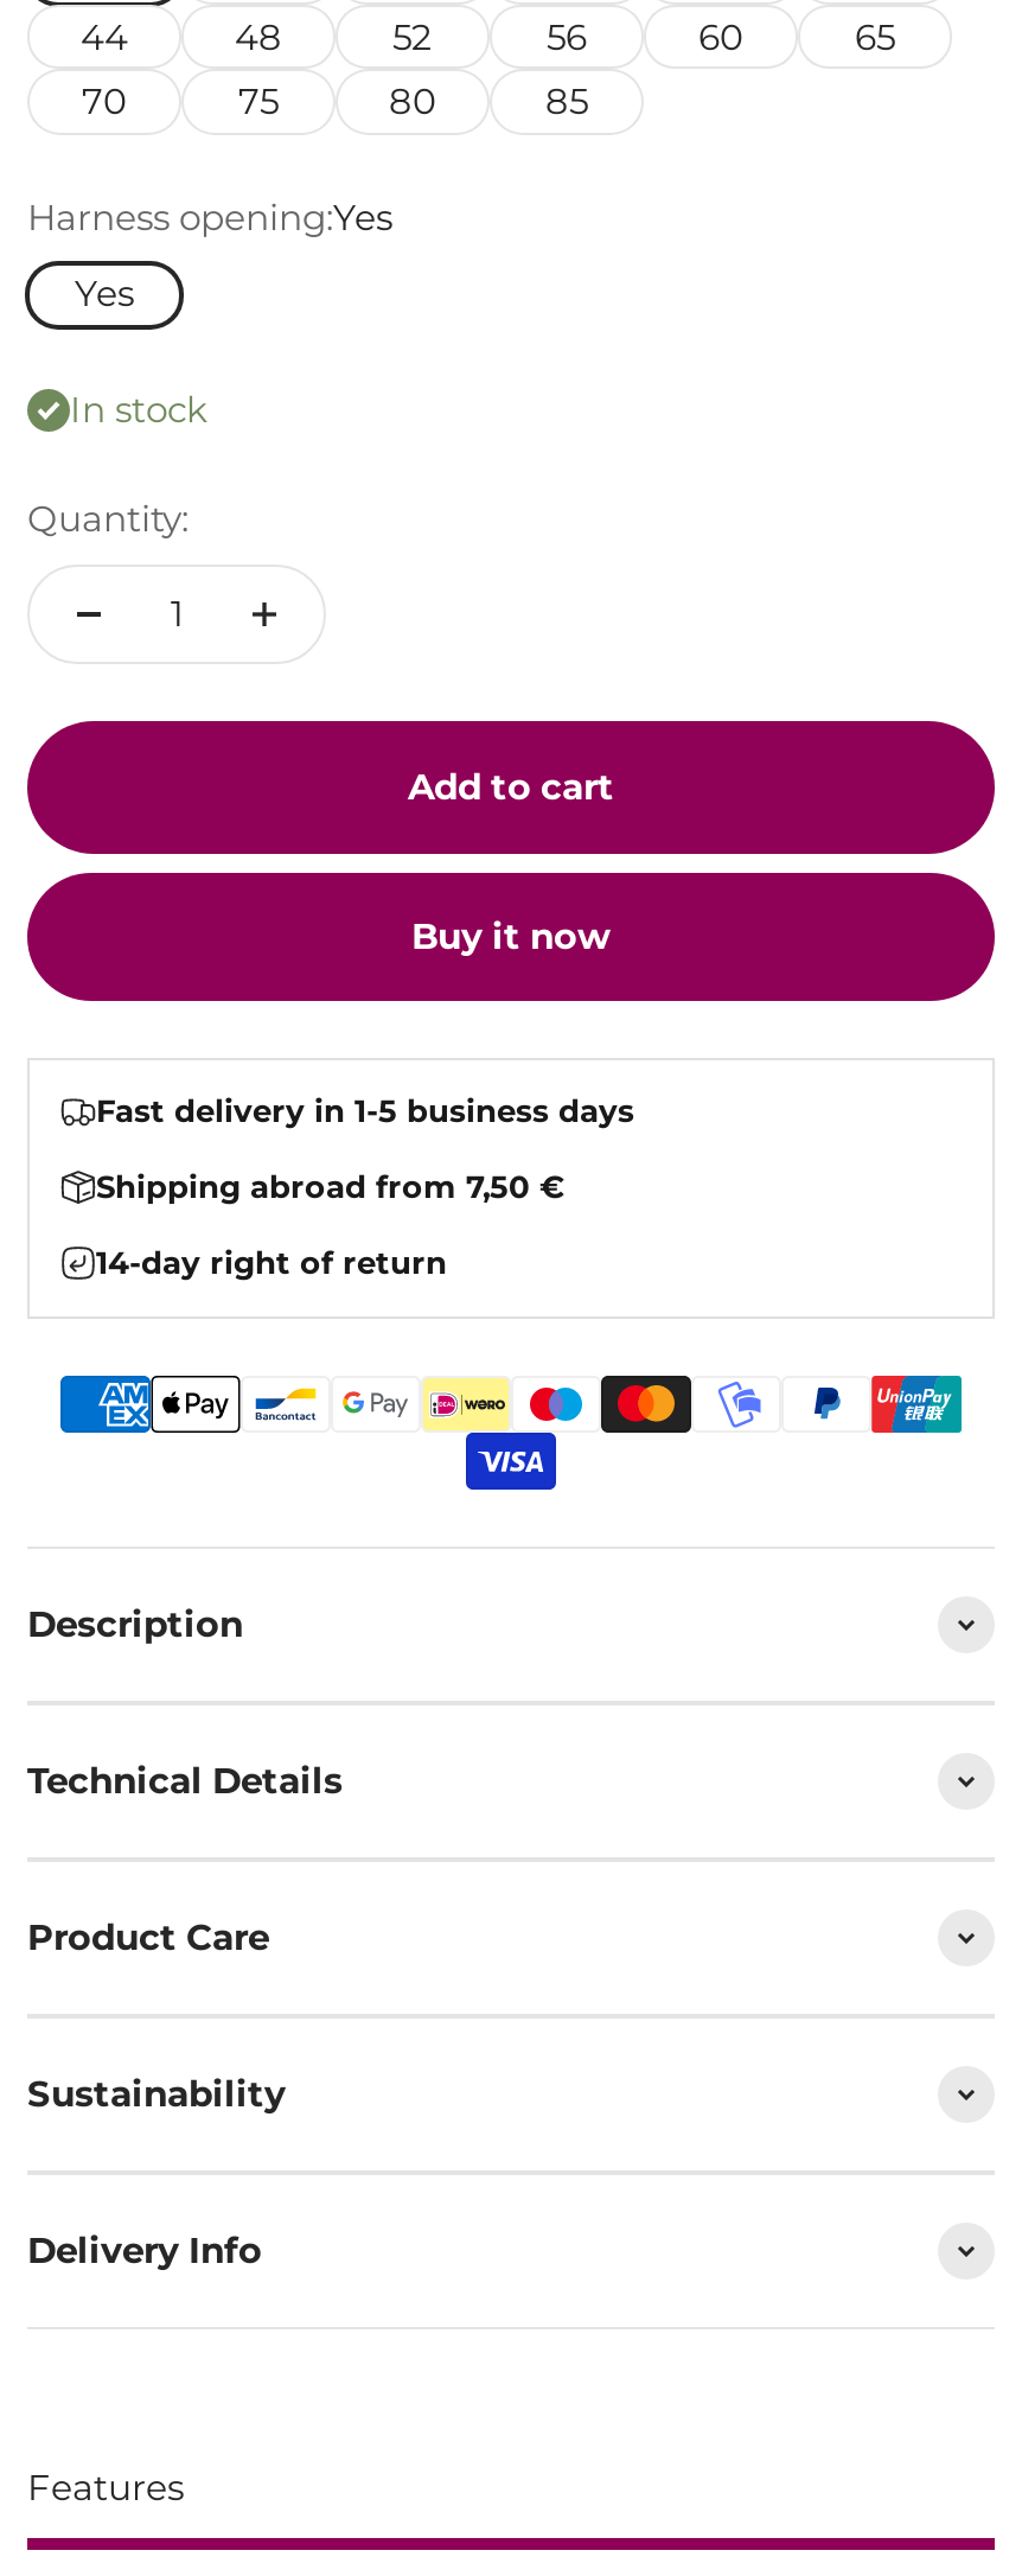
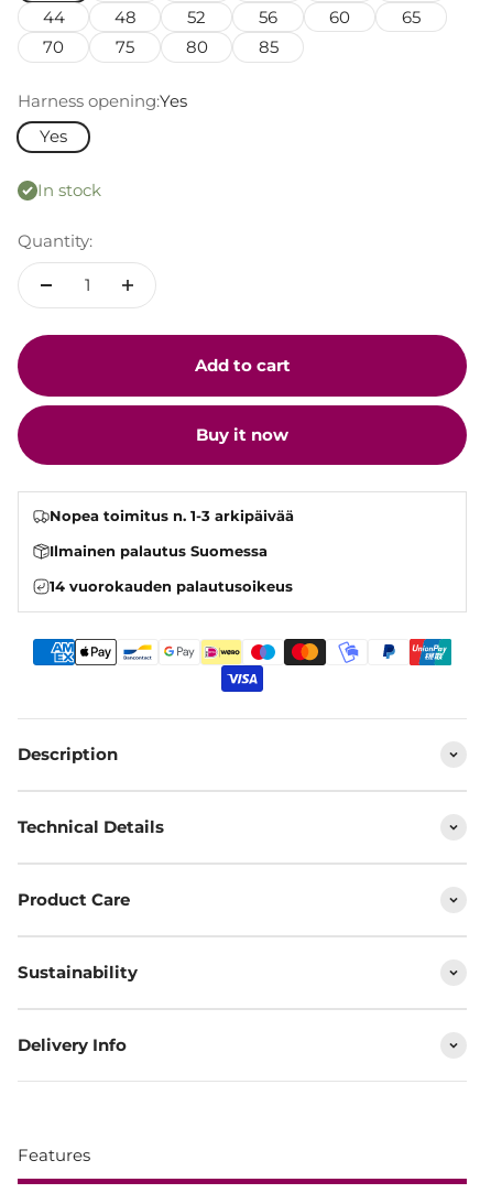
[96,1090,634,1128] Fast delivery in 1-5 business days -> [50,506,294,524] Nopea toimitus n. 1-3 arkipäivää
[96,1166,566,1204] Shipping abroad from 7,50 € -> [50,542,268,559] Ilmainen palautus Suomessa
[96,1242,447,1280] 14-day right of return -> [50,577,293,595] 14 vuorokauden palautusoikeus

